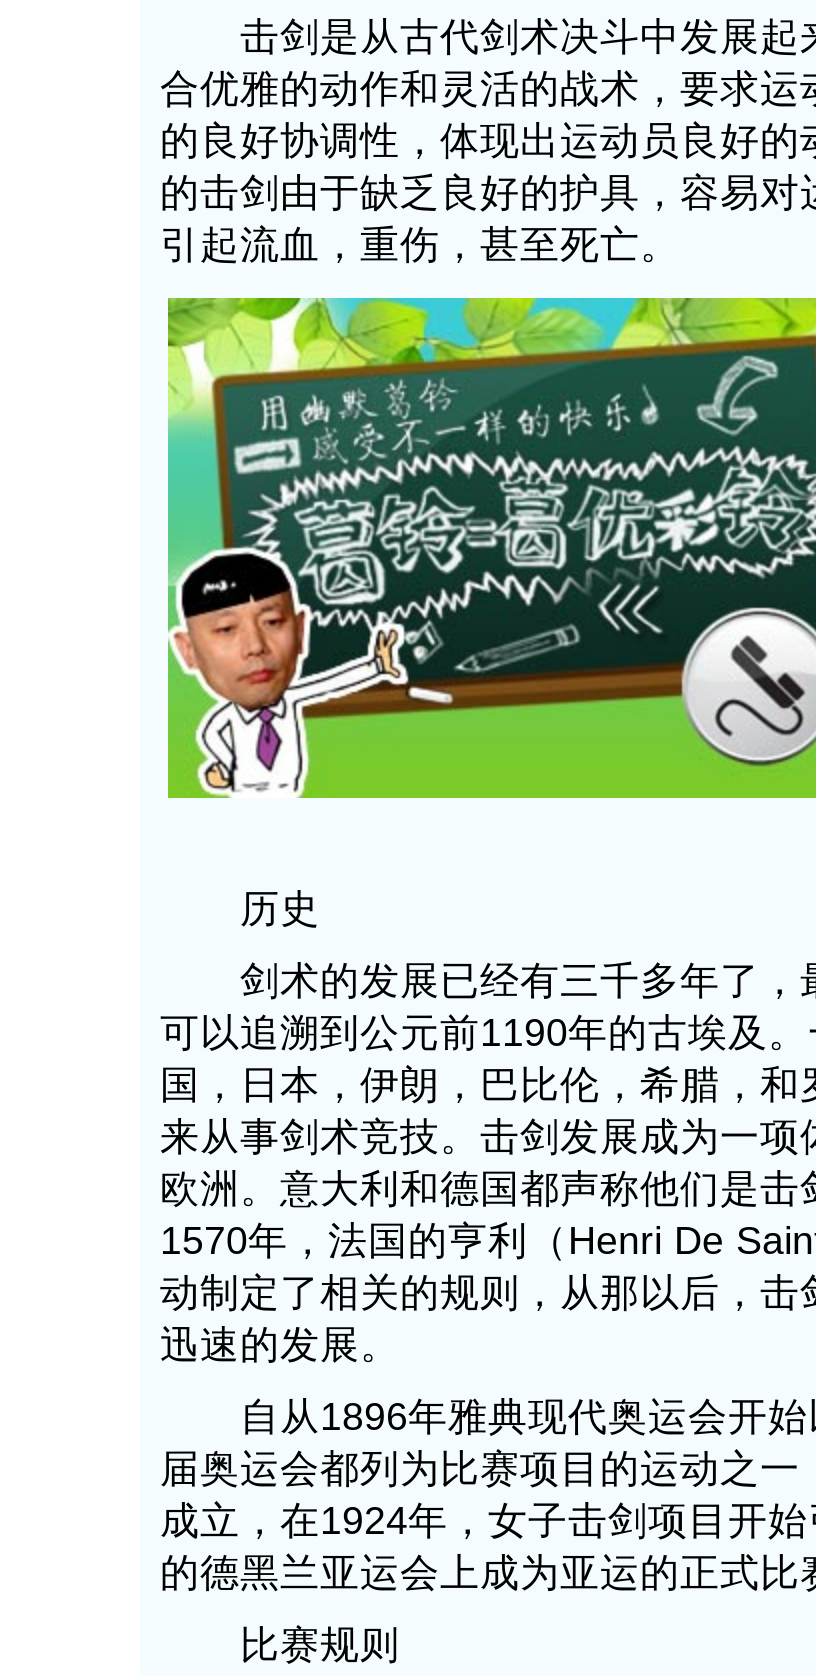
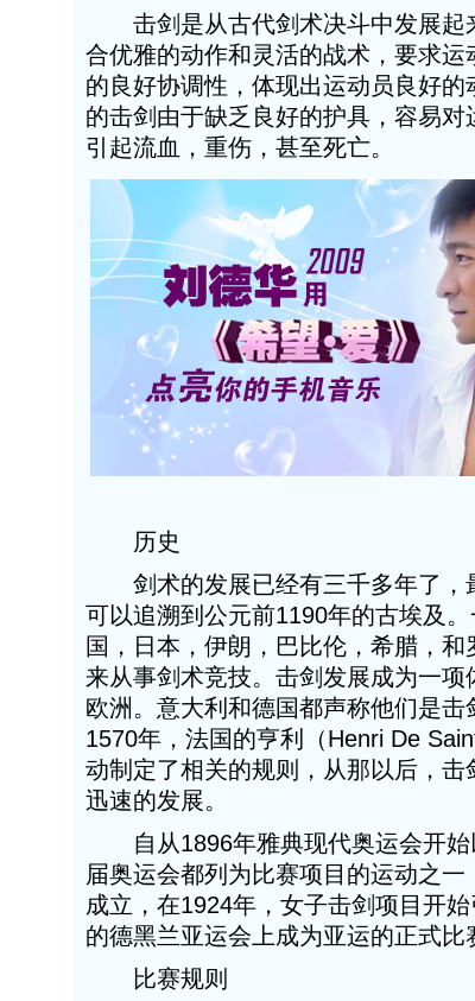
[166,296,810,800] [image] -> [90,178,471,477] [image]

